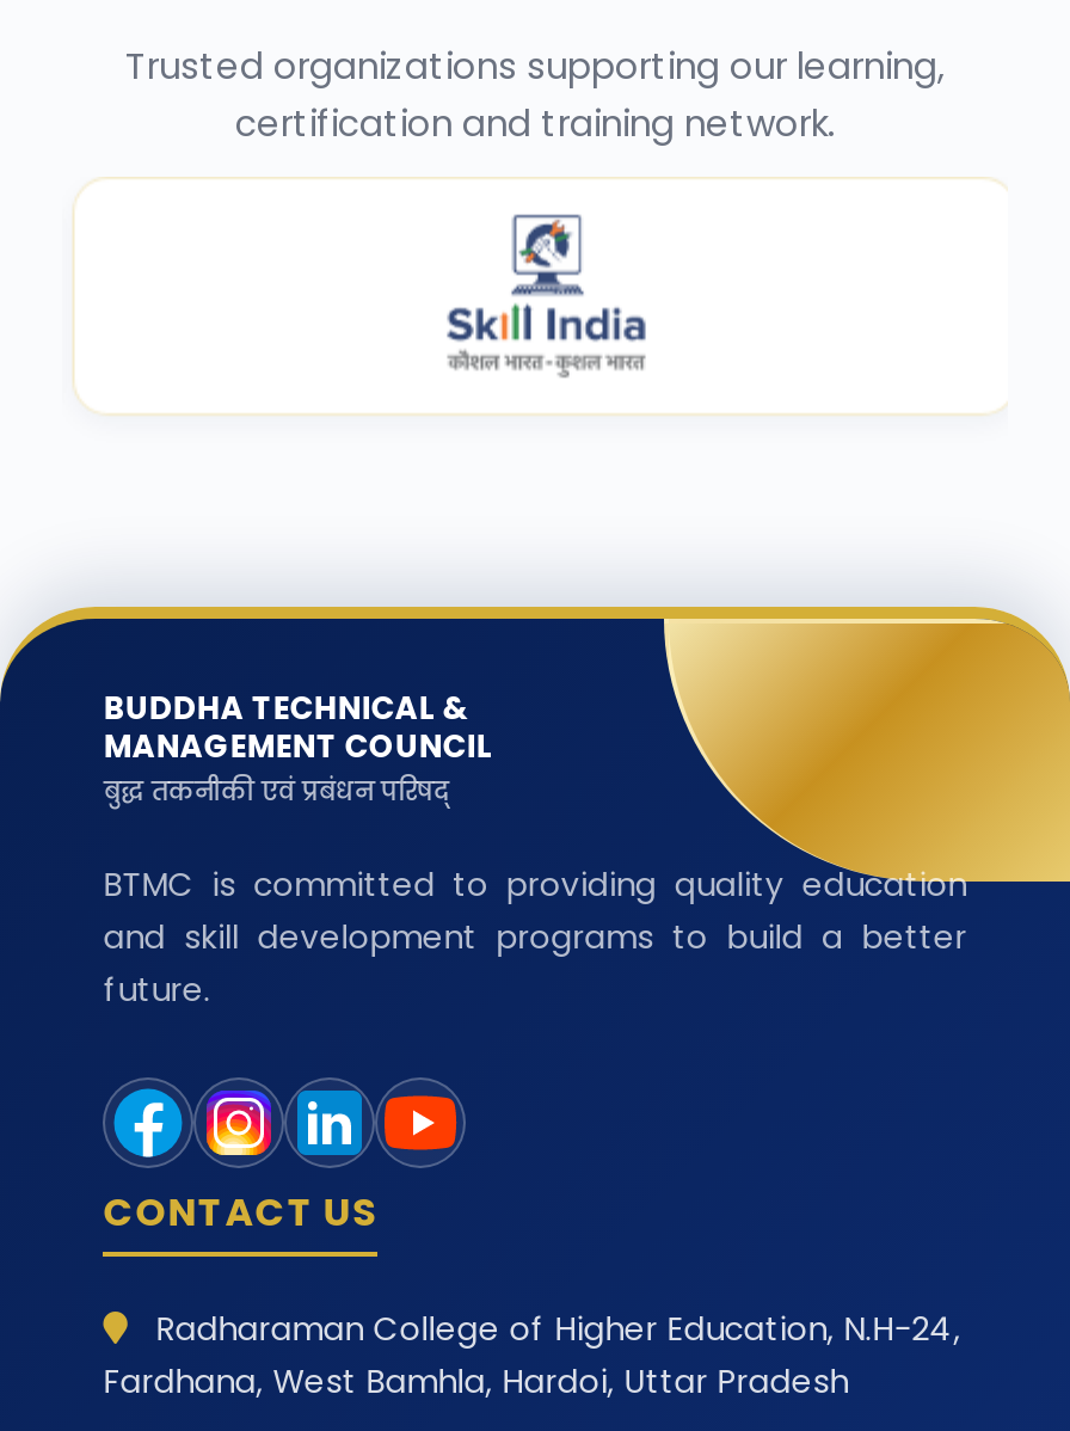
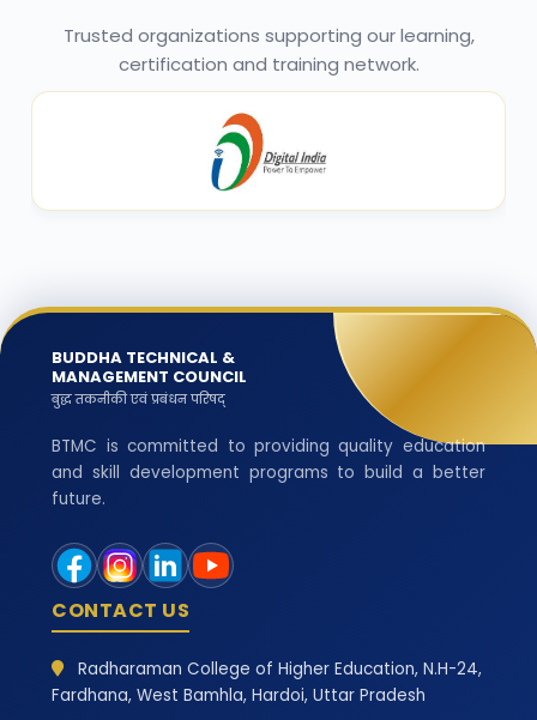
[420,213,650,377] [image] -> [210,110,327,192] [image]

